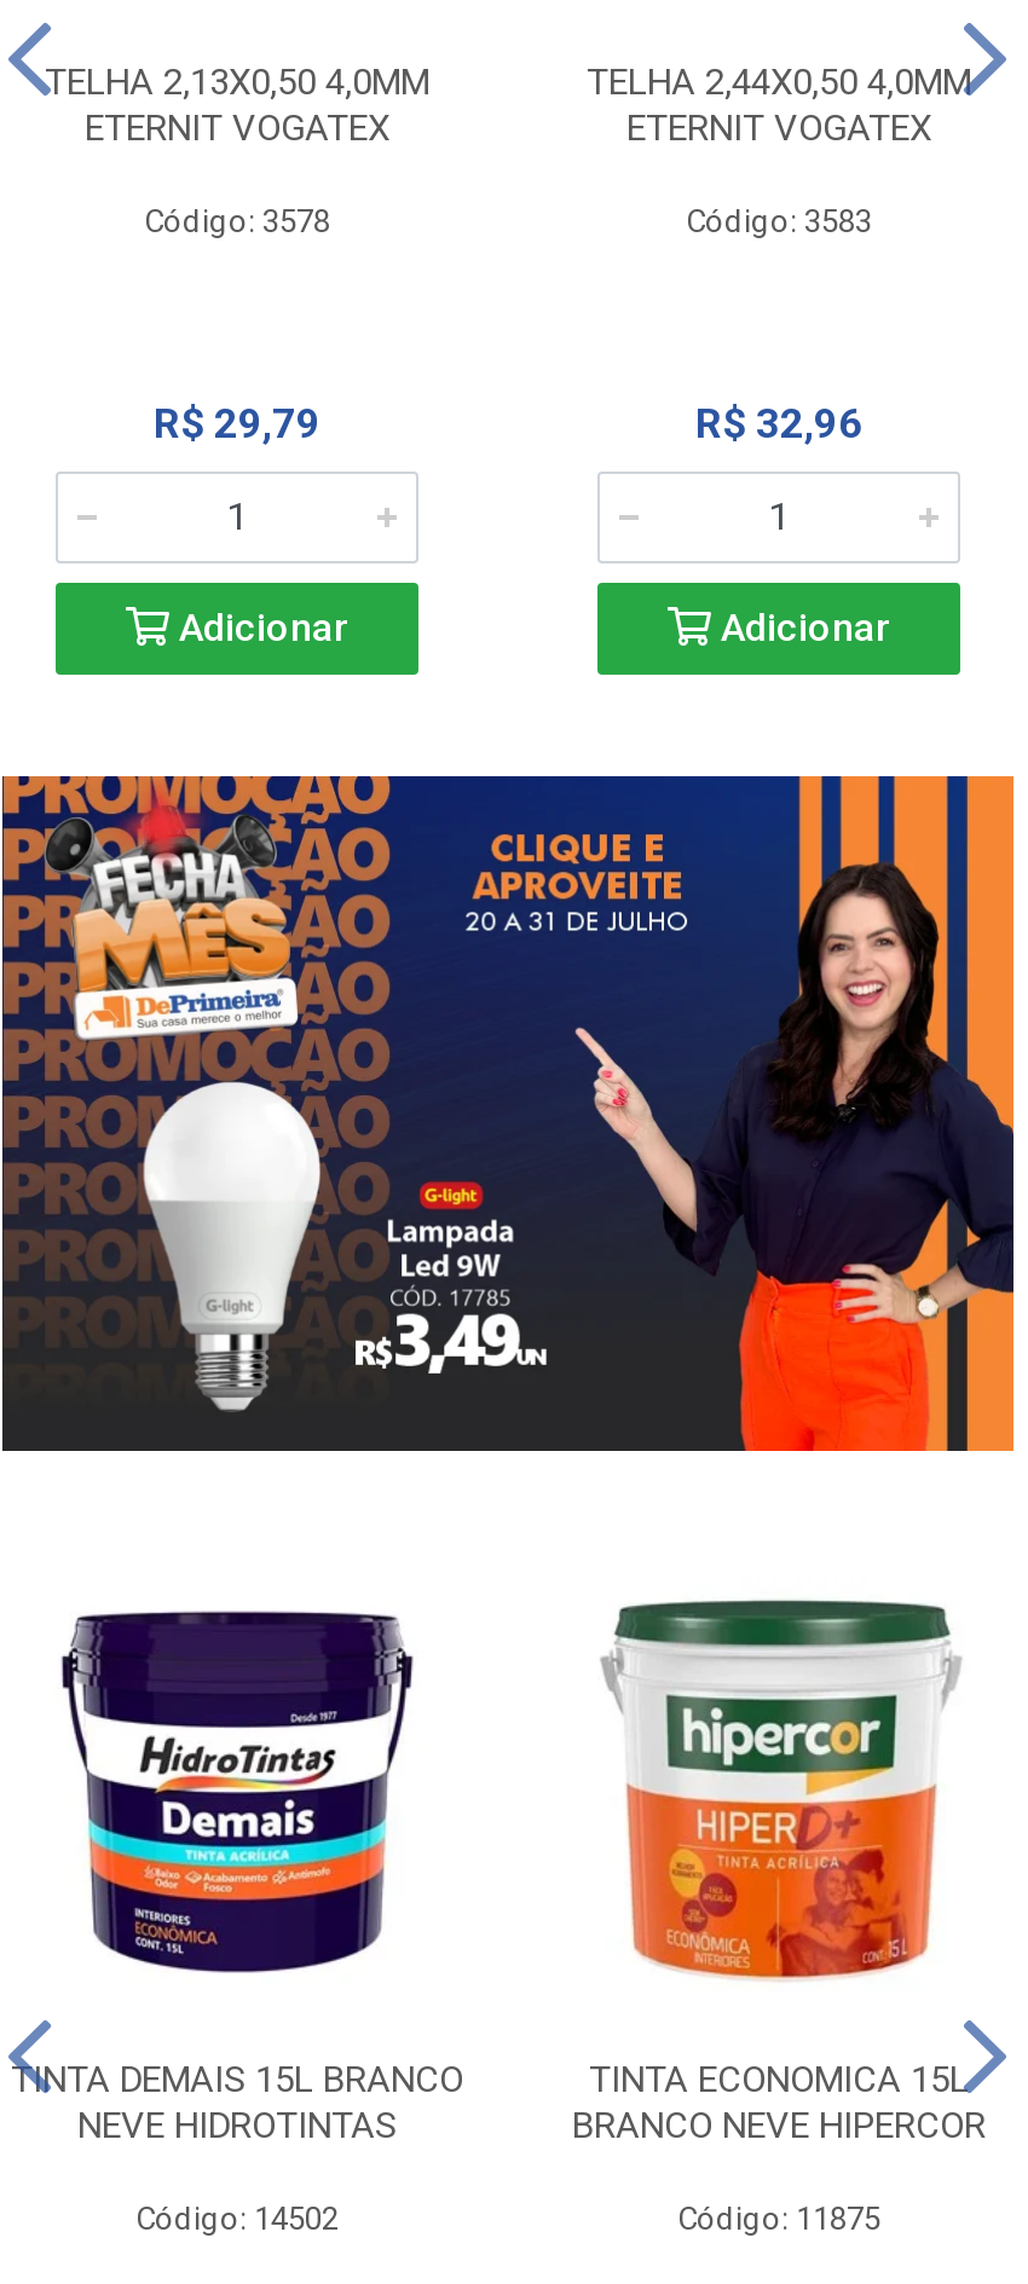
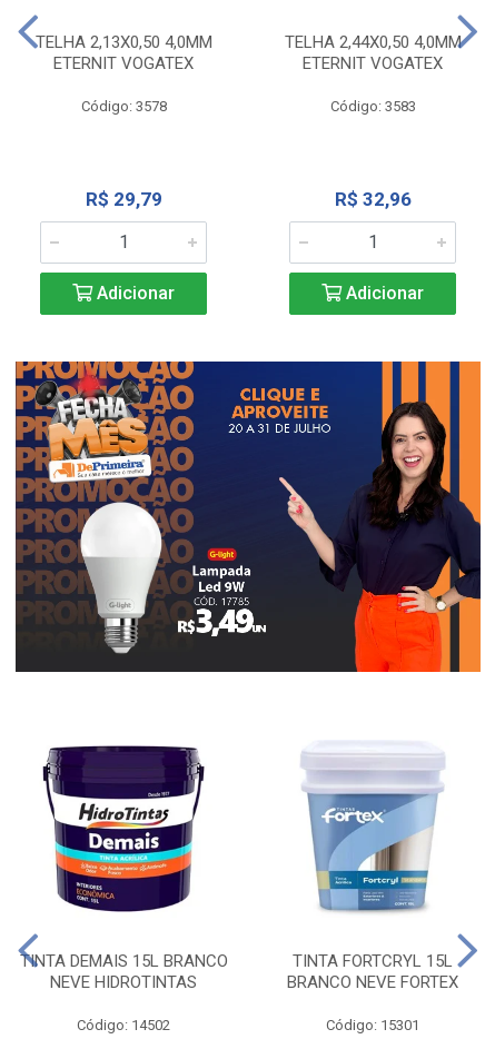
[589,1598,969,2101] [image] | TINTA ECONOMICA 15L -> [291,741,455,971] [image] | TINTA FORTCRYL 15L
[572,2103,986,2147] BRANCO NEVE HIPERCOR -> [287,972,458,992] BRANCO NEVE FORTEX
[677,2200,880,2236] Código: 11875 -> [326,1016,419,1033] Código: 15301

